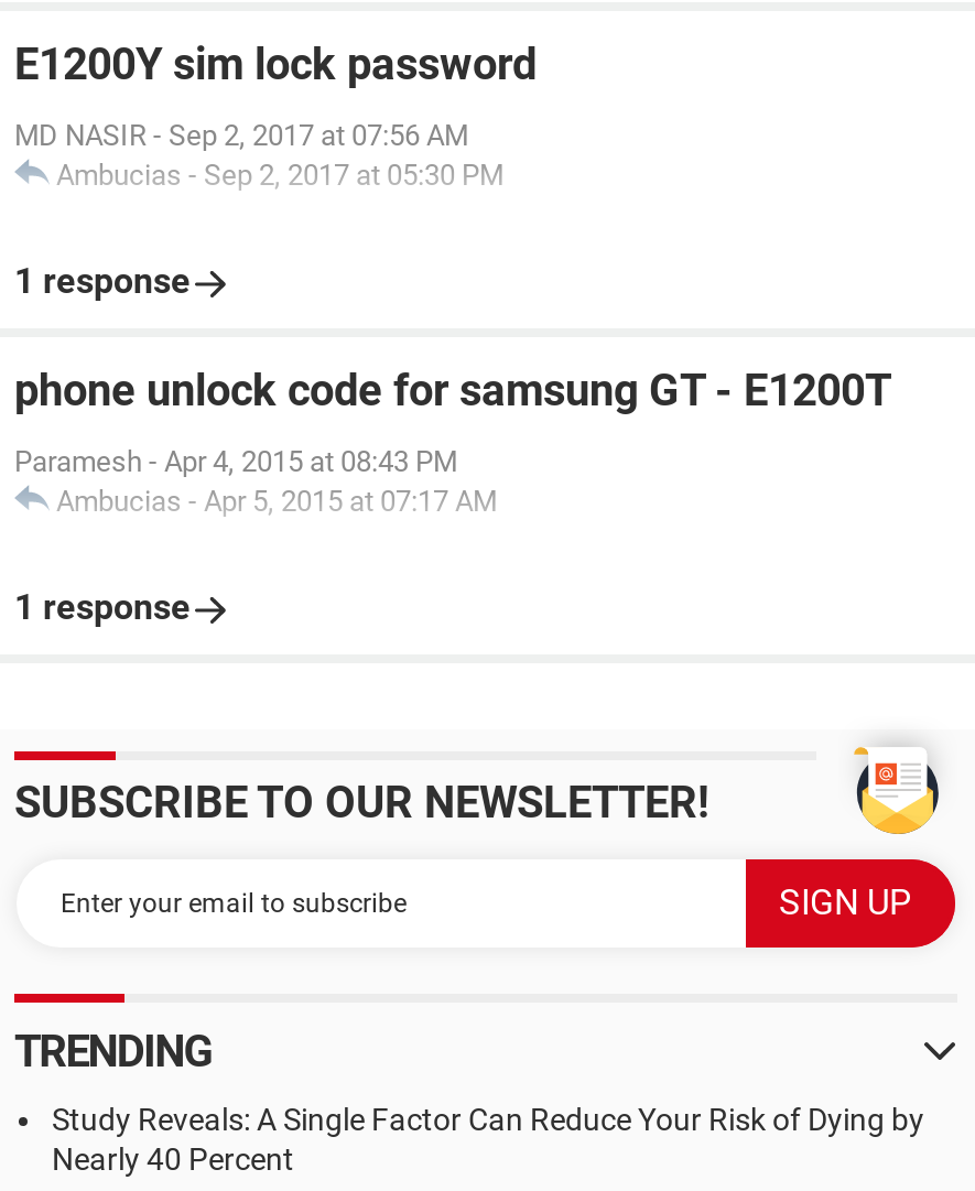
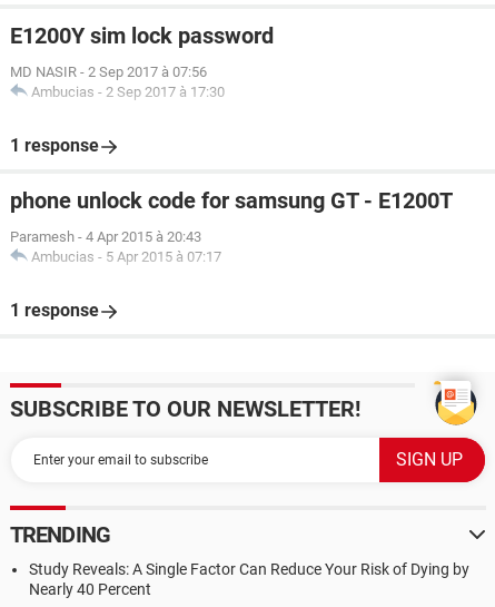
[14,119,503,192] MD NASIR - Sep 2, 2017 at 07:56 AM | Ambucias - Sep 2, 2017 at 05:30 PM -> [10,63,225,100] MD NASIR - 2 Sep 2017 à 07:56 | Ambucias - 2 Sep 2017 à 17:30
[14,445,497,518] Paramesh - Apr 4, 2015 at 08:43 PM | Ambucias - Apr 5, 2015 at 07:17 AM -> [10,228,221,265] Paramesh - 4 Apr 2015 à 20:43 | Ambucias - 5 Apr 2015 à 07:17

